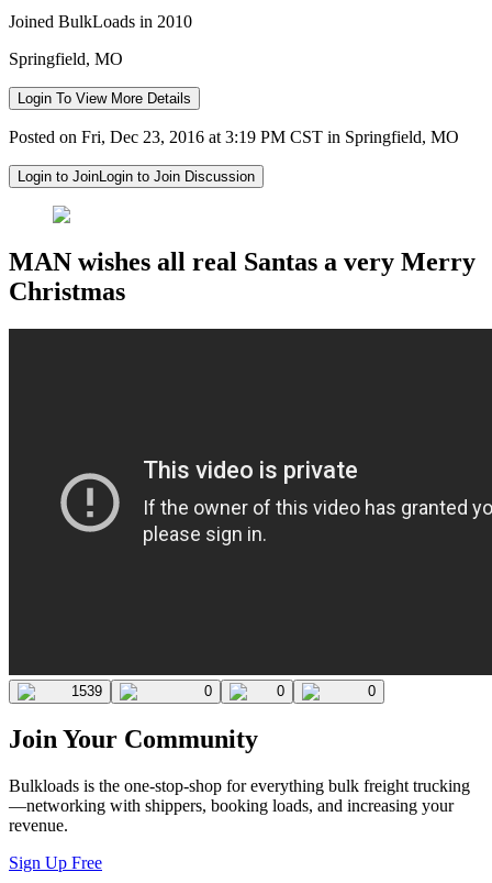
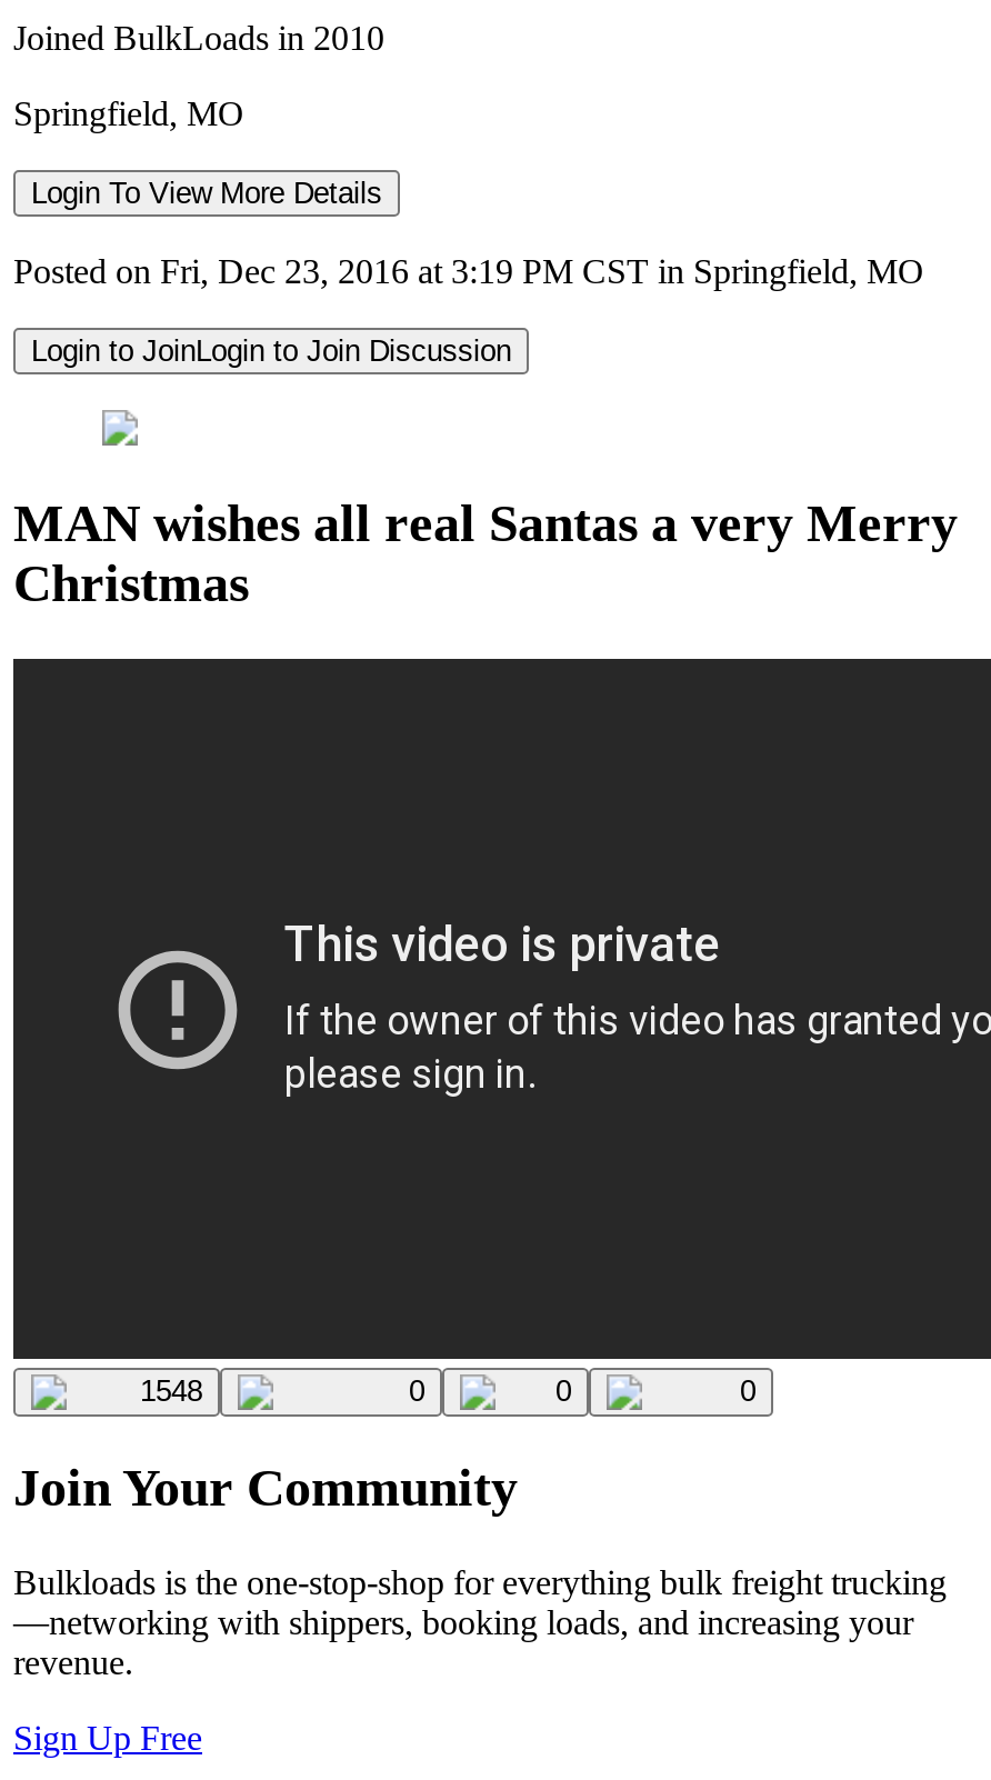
[71,682,102,699] 1539 -> [140,1373,202,1407] 1548

